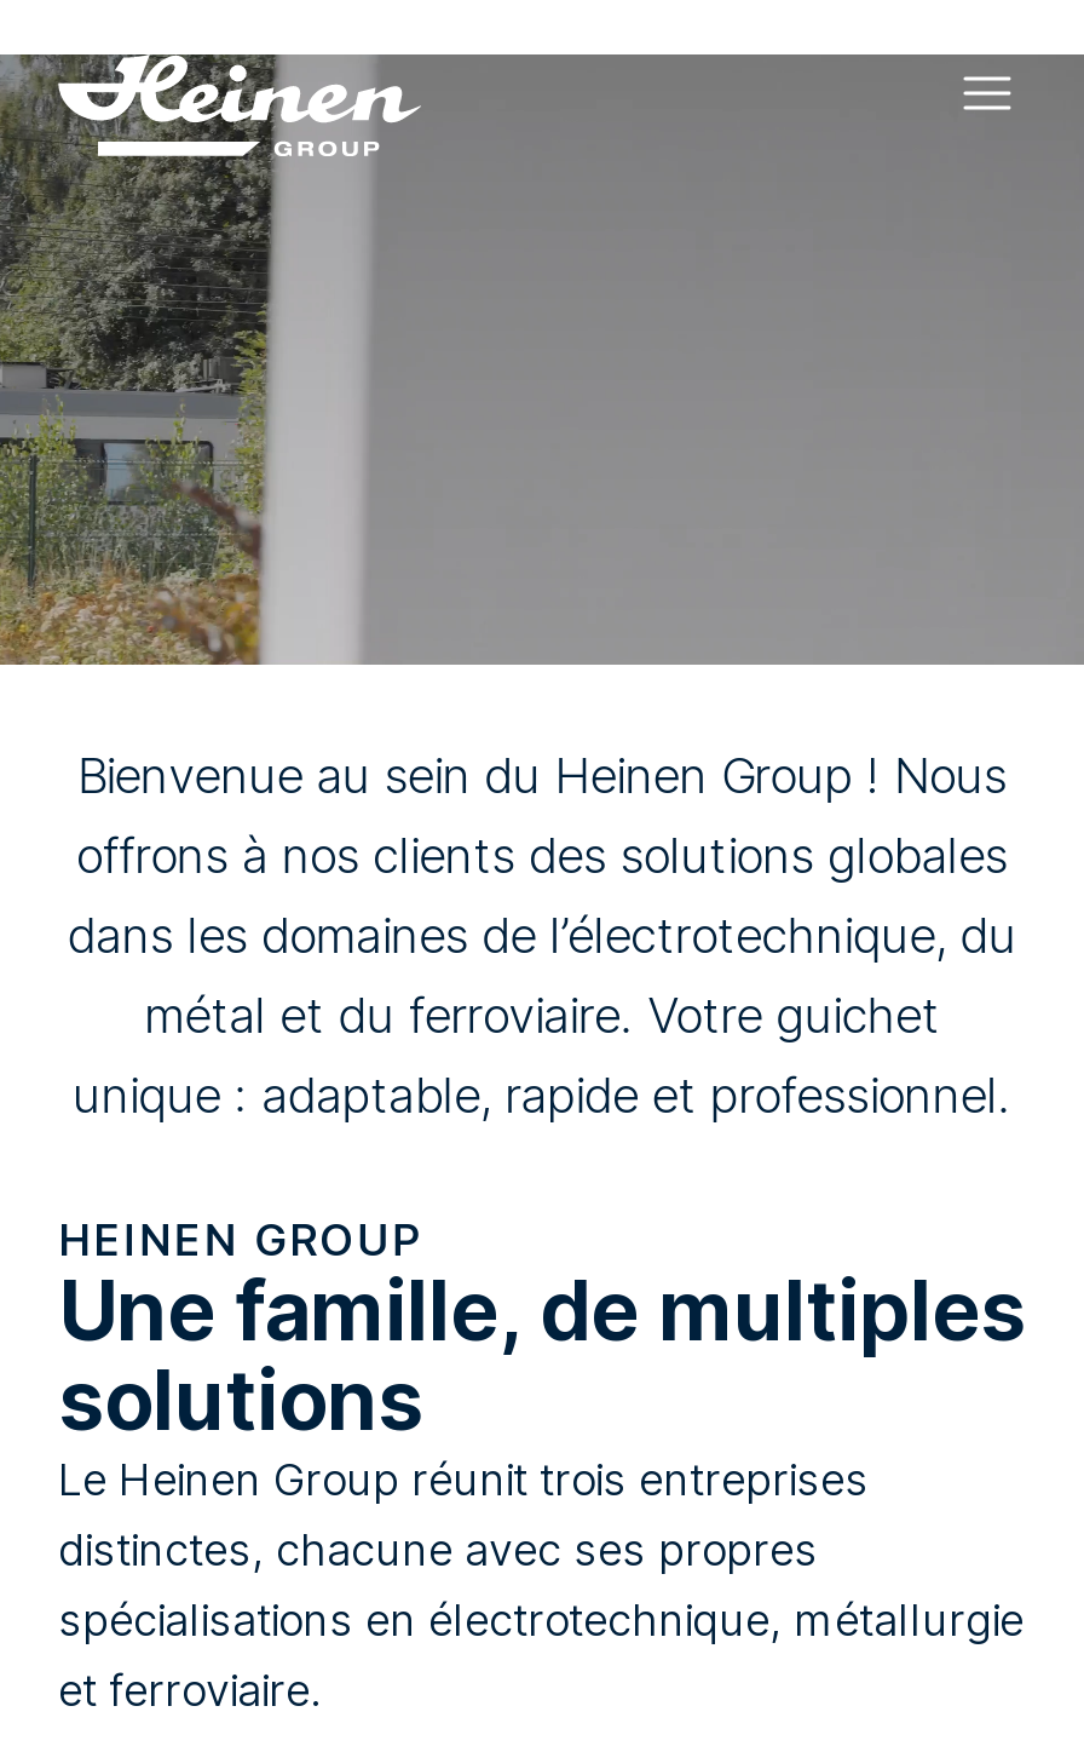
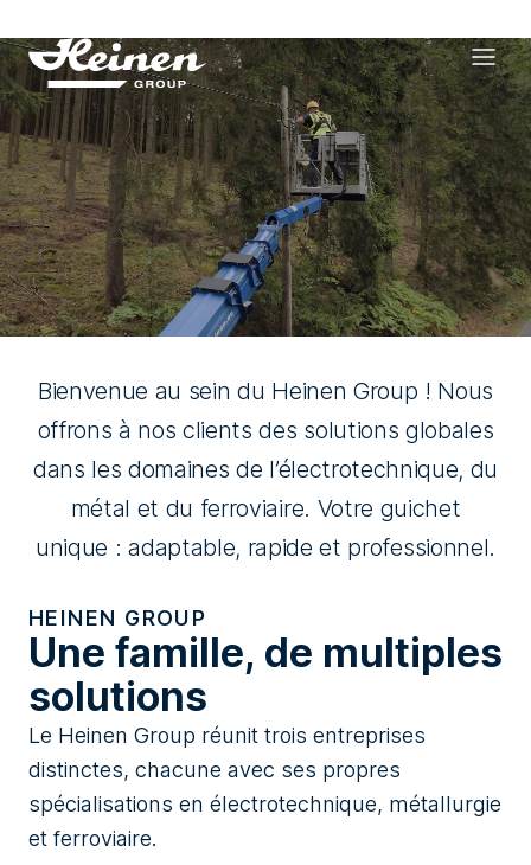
[7,52,1077,667] [image] -> [4,37,527,338] [image]

